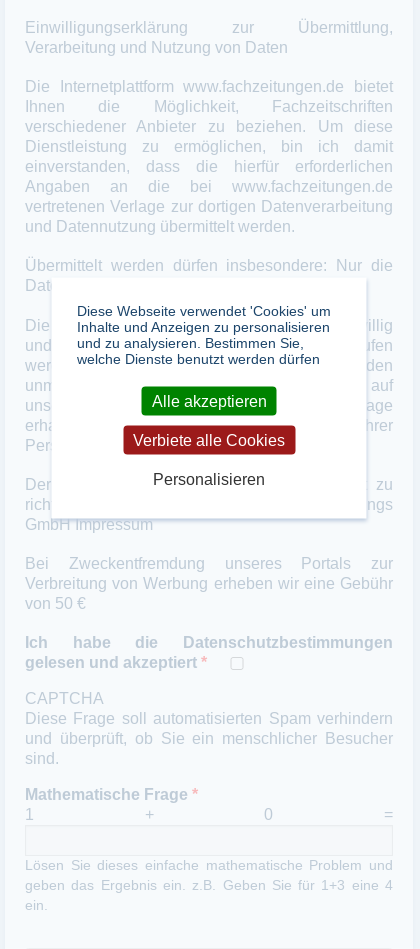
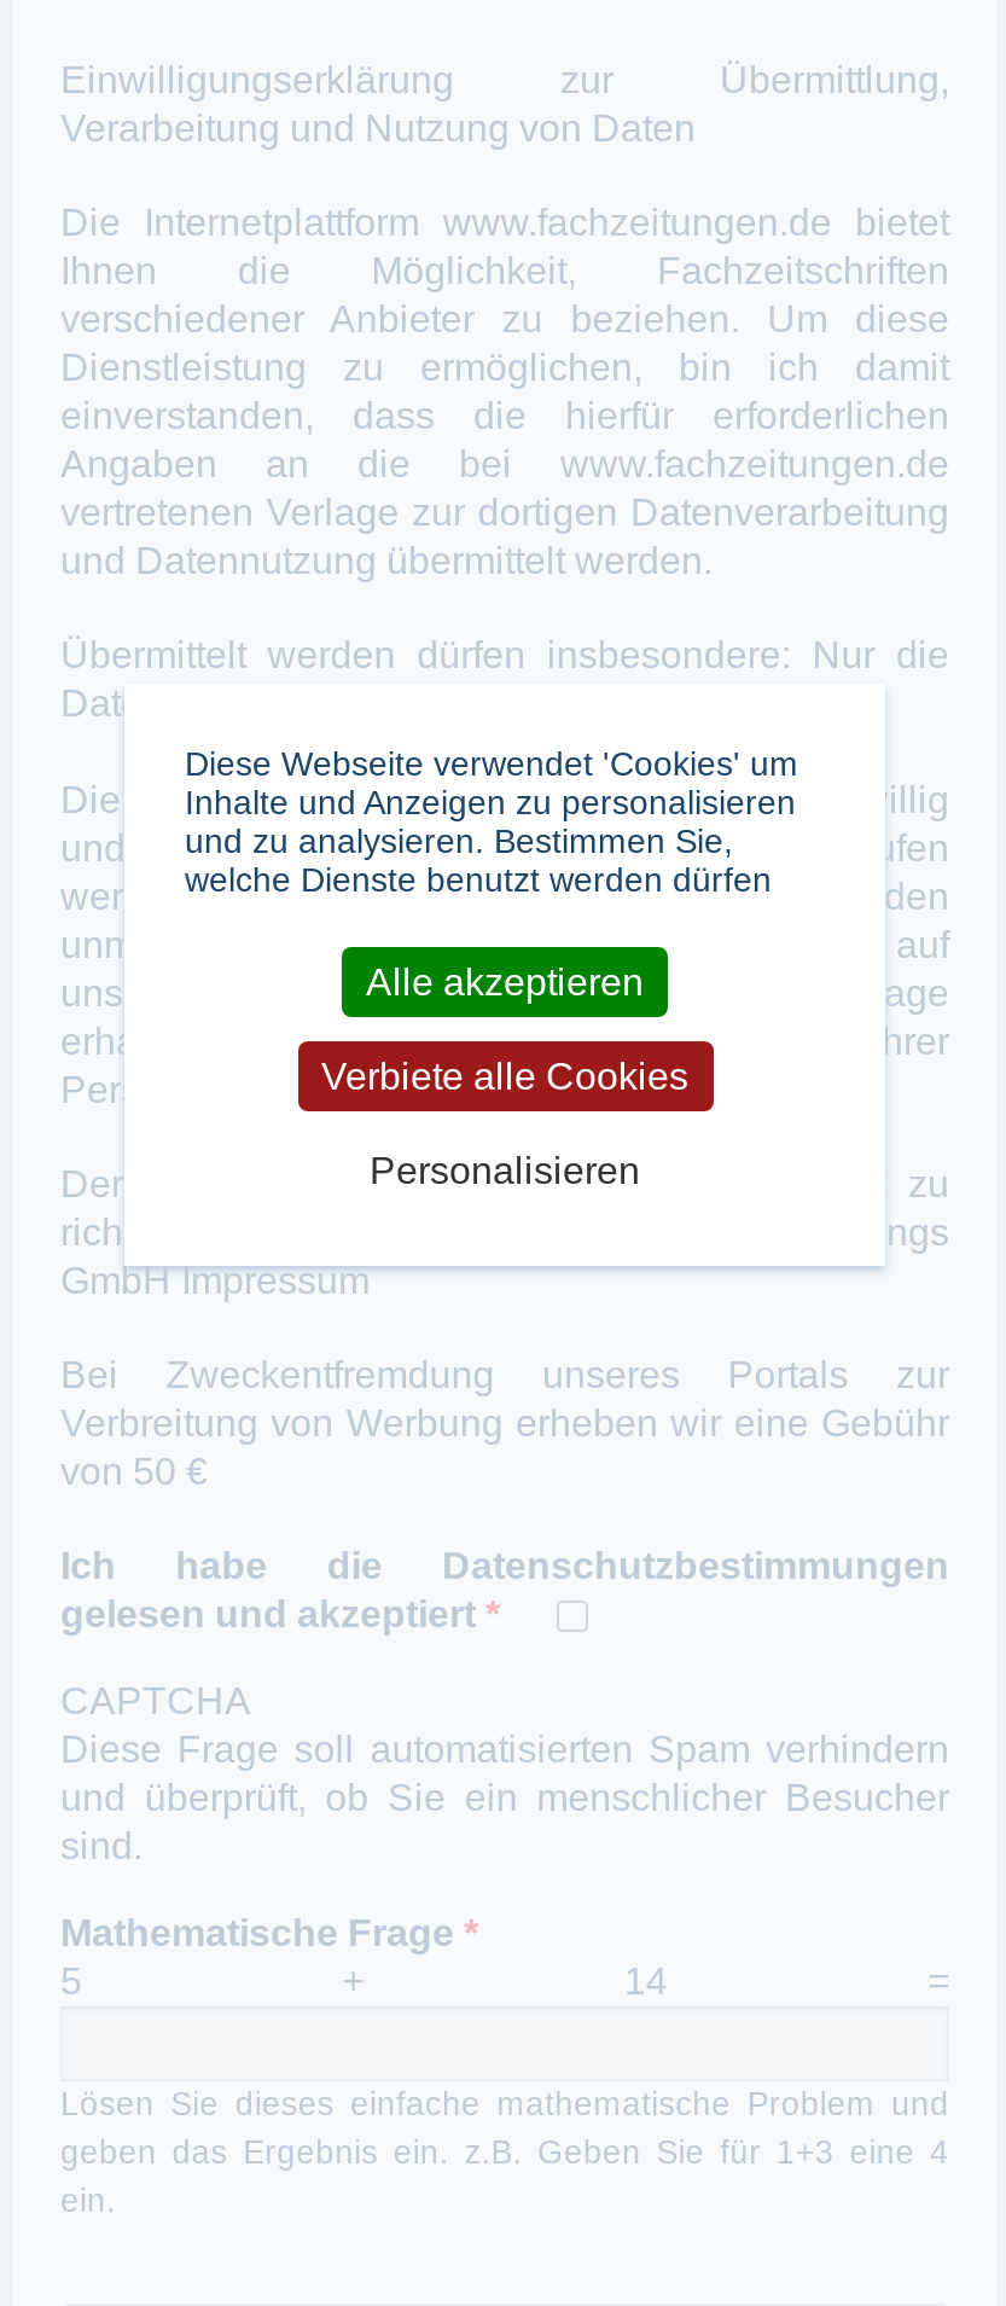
[25,806,393,823] 1 + 0 = -> [60,1961,949,2002] 5 + 14 =

